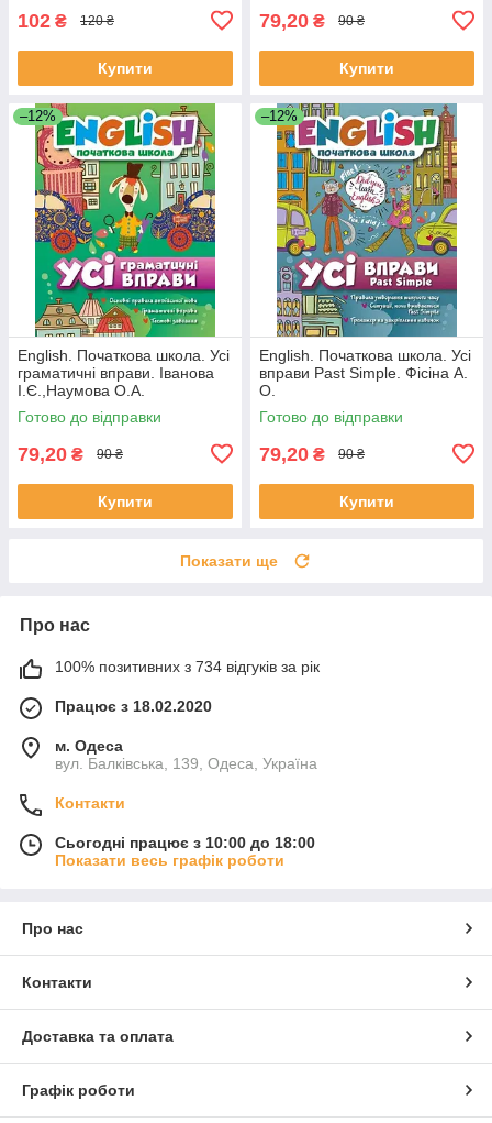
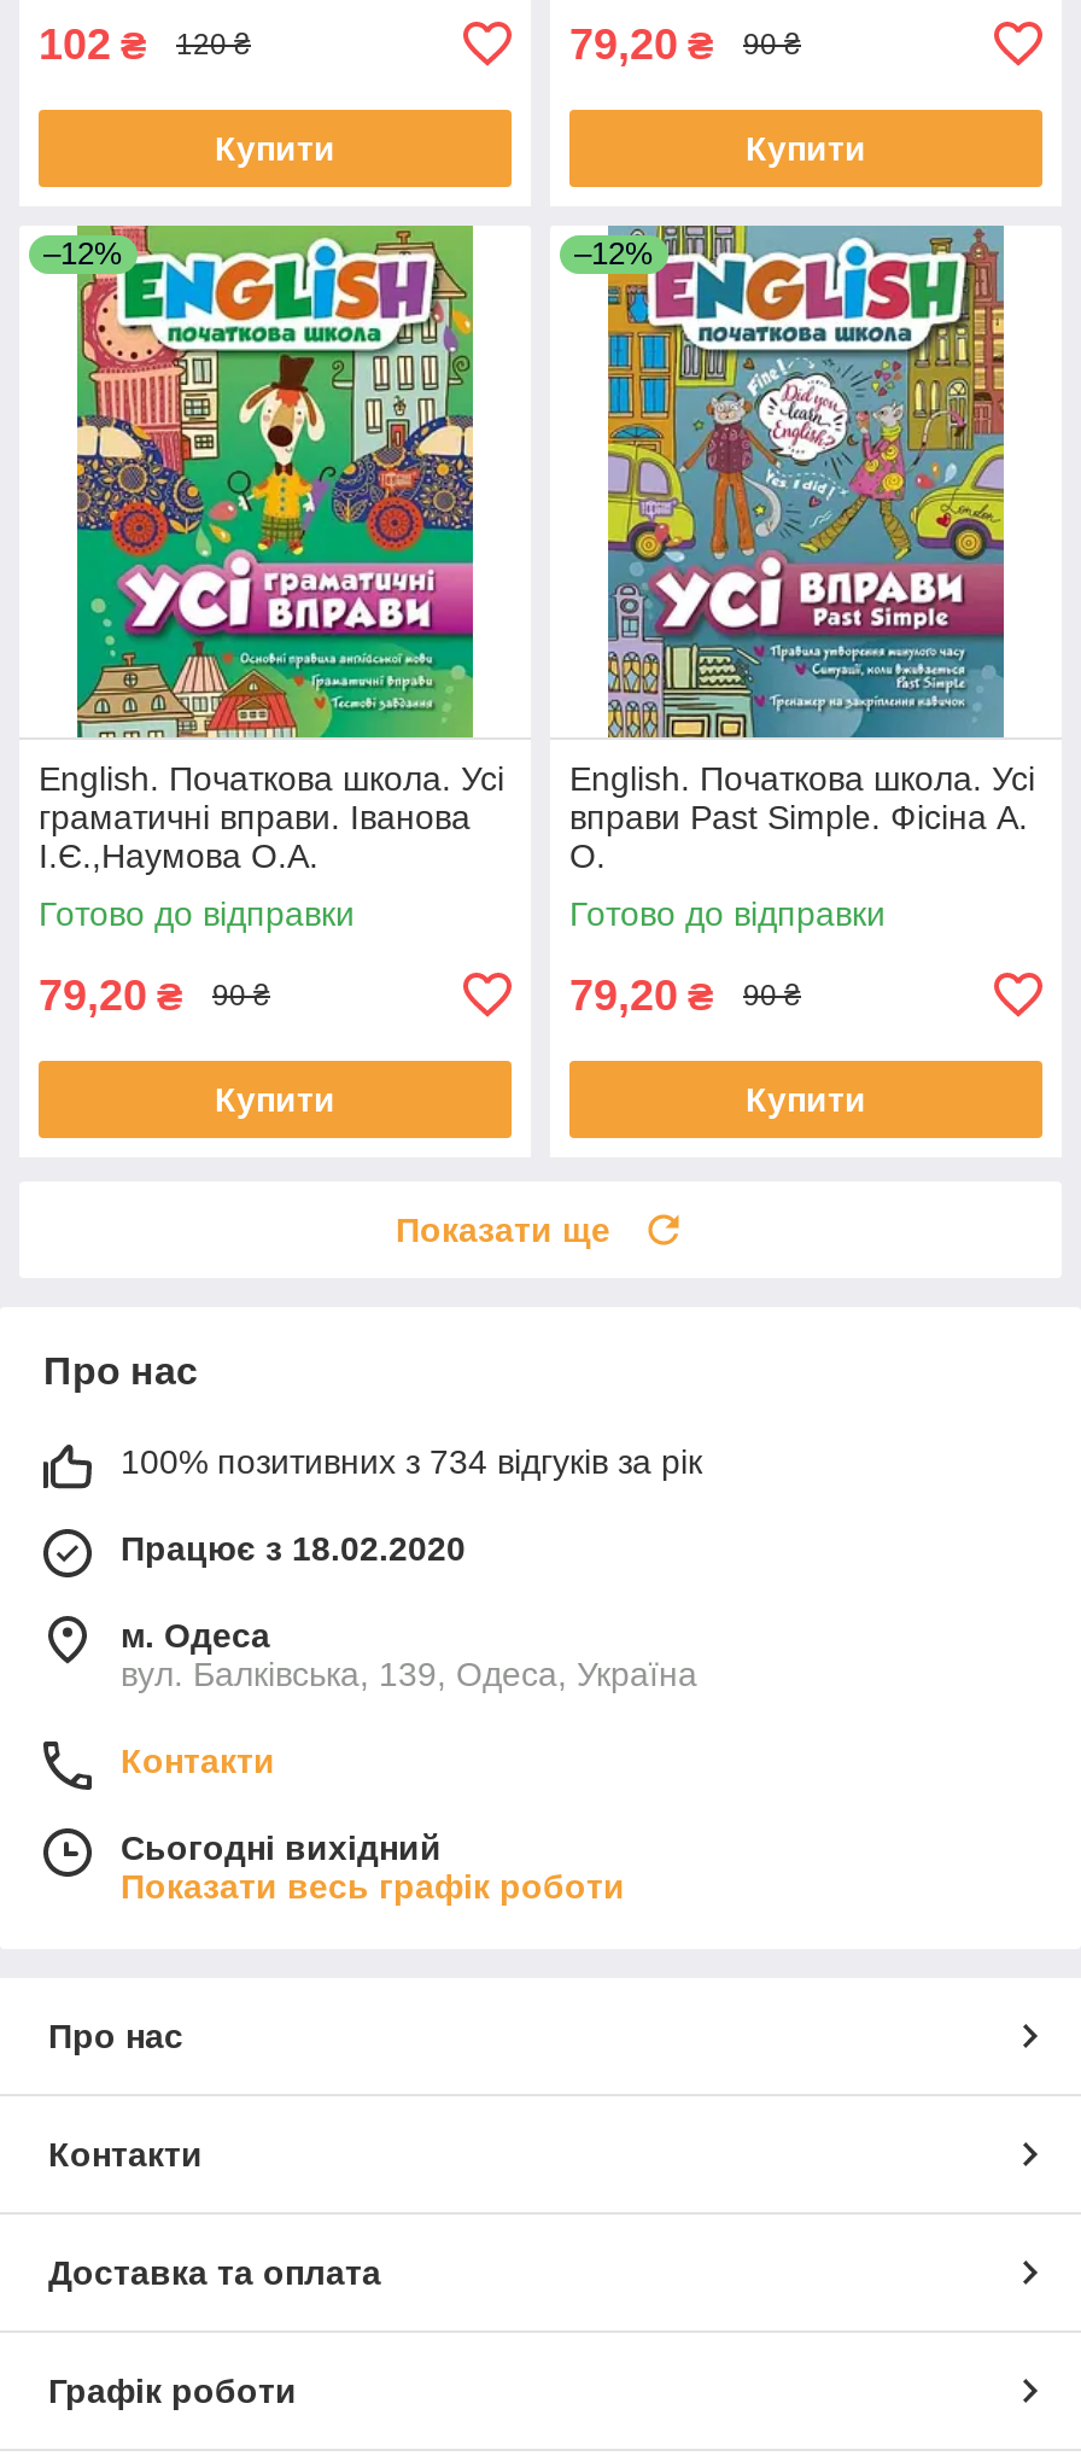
[55,834,315,851] Сьогодні працює з 10:00 до 18:00 -> [121,1828,442,1867] Сьогодні вихідний

